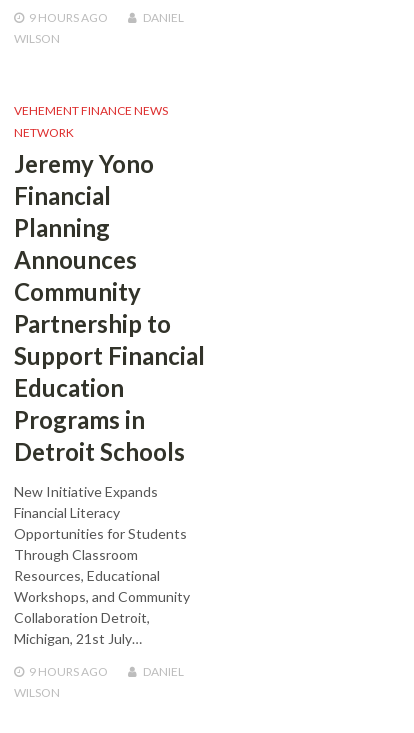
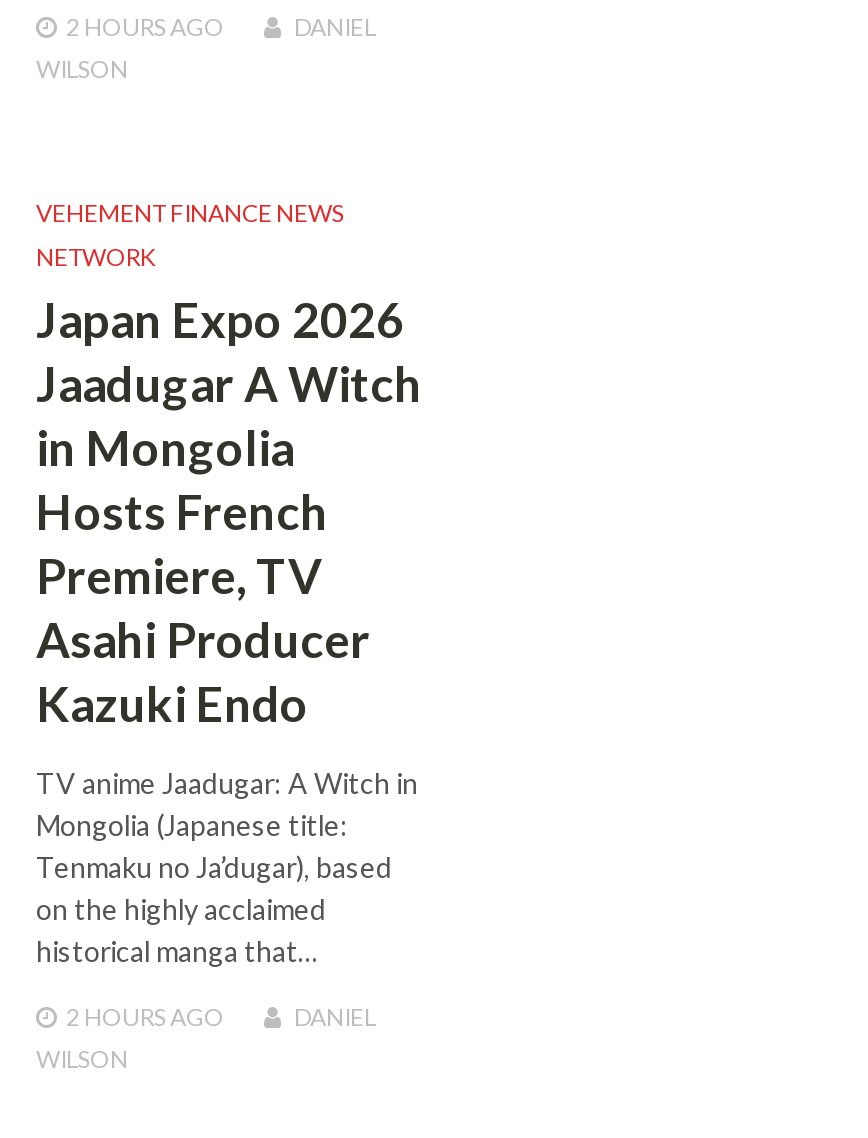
[29,10,108,25] 9 HOURSAGO -> [66,13,224,43] 2 HOURSAGO
[14,149,205,466] Jeremy Yono | Financial | Planning | Announces | Community | Partnership to | Support Financial | Education | Programs in | Detroit Schools -> [36,291,422,733] Japan Expo 2026 | Jaadugar A Witch | in Mongolia | Hosts French | Premiere, TV | Asahi Producer | Kazuki Endo
[14,483,190,647] New Initiative Expands | Financial Literacy | Opportunities for Students | Through Classroom | Resources, Educational | Workshops, and Community | Collaboration Detroit, | Michigan, 21st July… -> [36,767,418,969] TV anime Jaadugar: A Witch in | Mongolia (Japanese title: | Tenmaku no Ja’dugar), based | on the highly acclaimed | historical manga that…
[29,664,108,679] 9 HOURSAGO -> [66,1003,224,1033] 2 HOURSAGO

